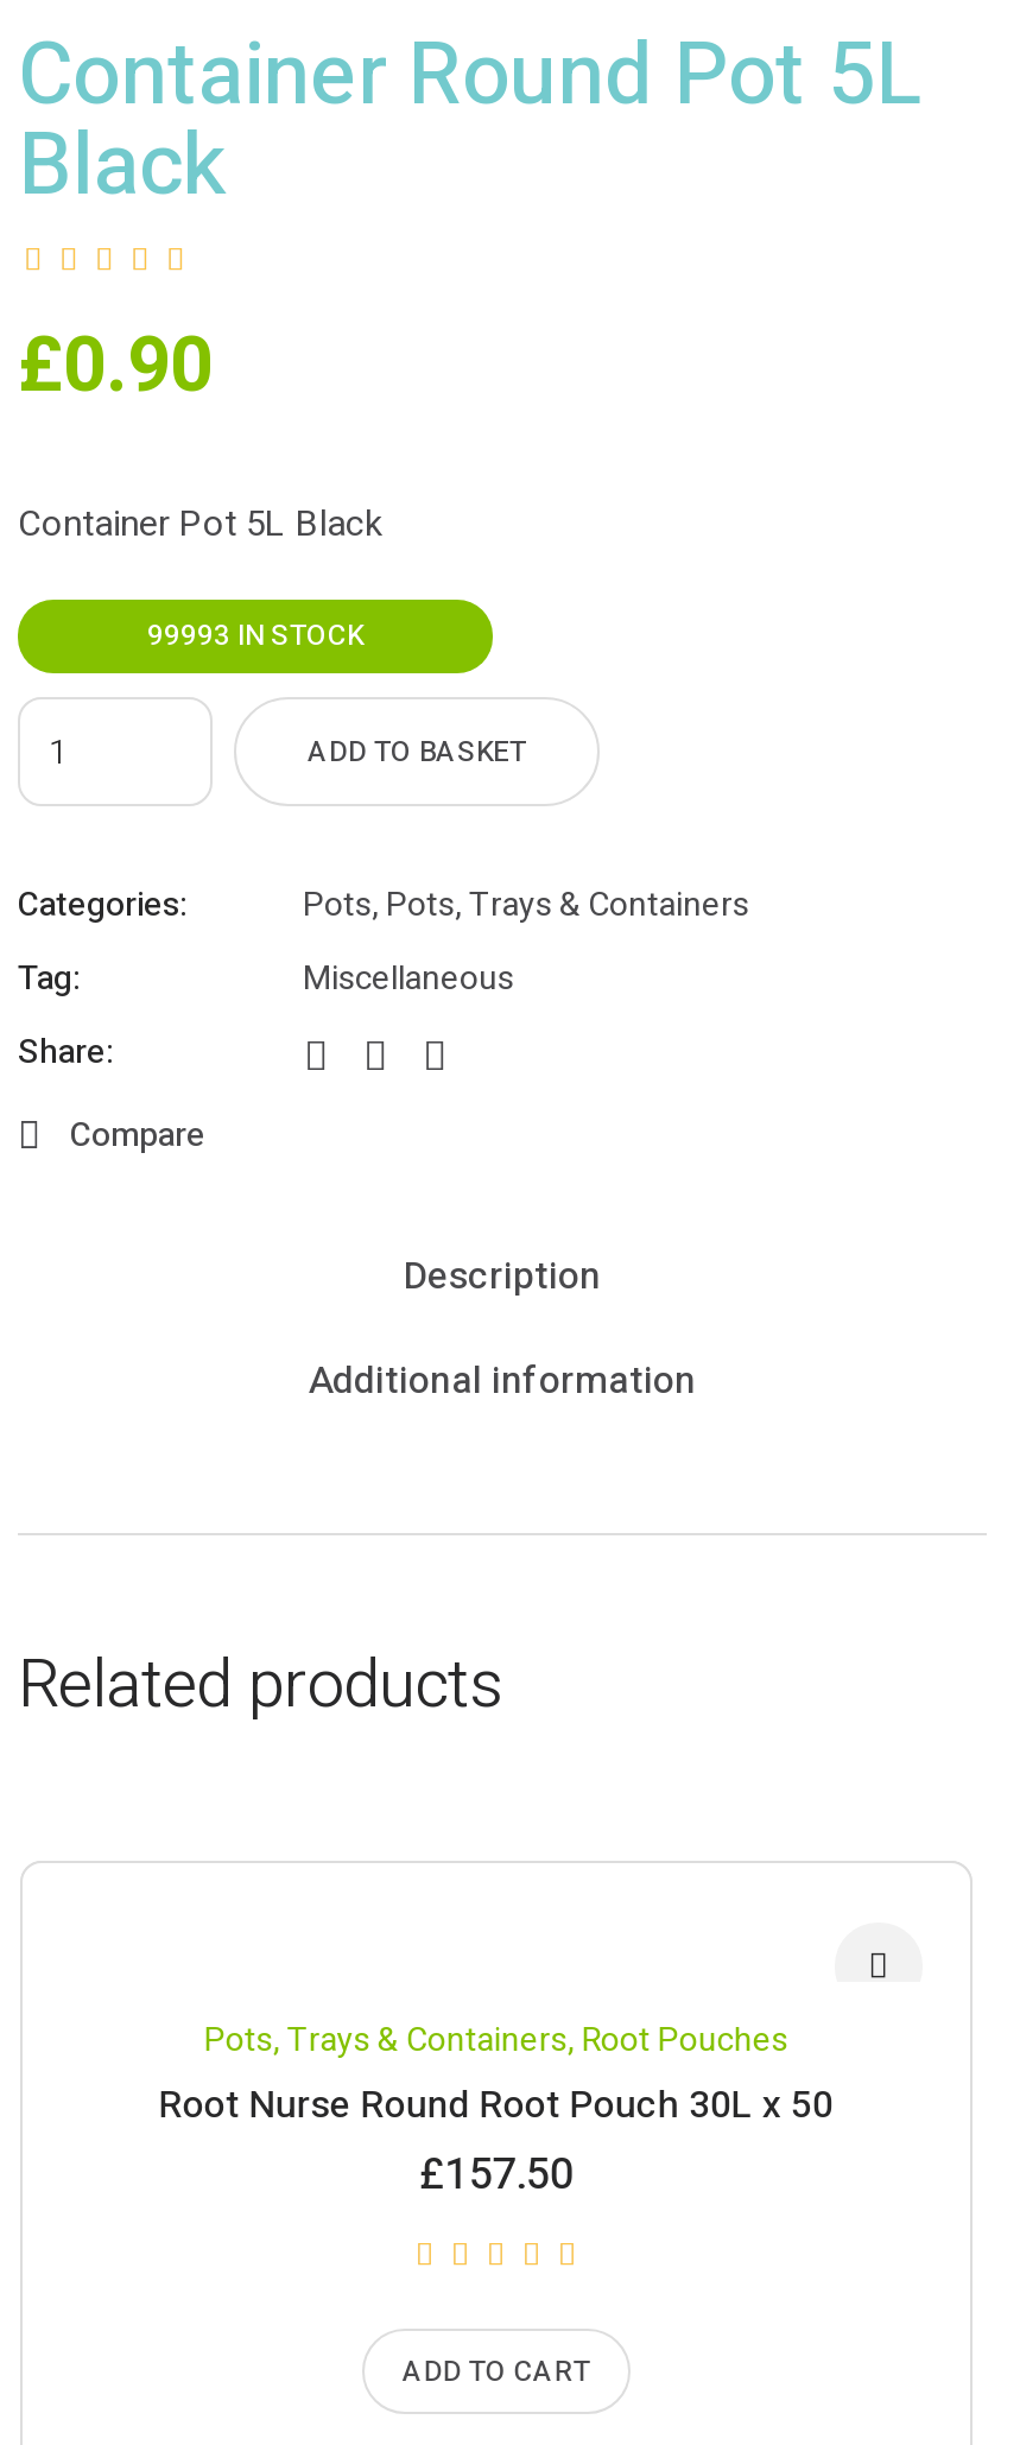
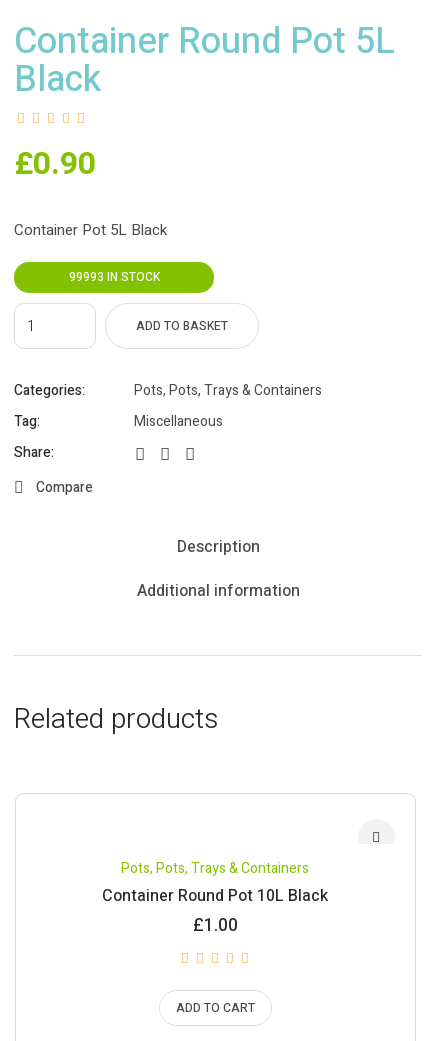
[159,2015,833,2208] Pots, Trays & Containers, Root Pouches | Root Nurse Round Root Pouch 30L x 50 | £157.50 -> [102,858,328,939] Pots, Pots, Trays & Containers | Container Round Pot 10L Black | £1.00

